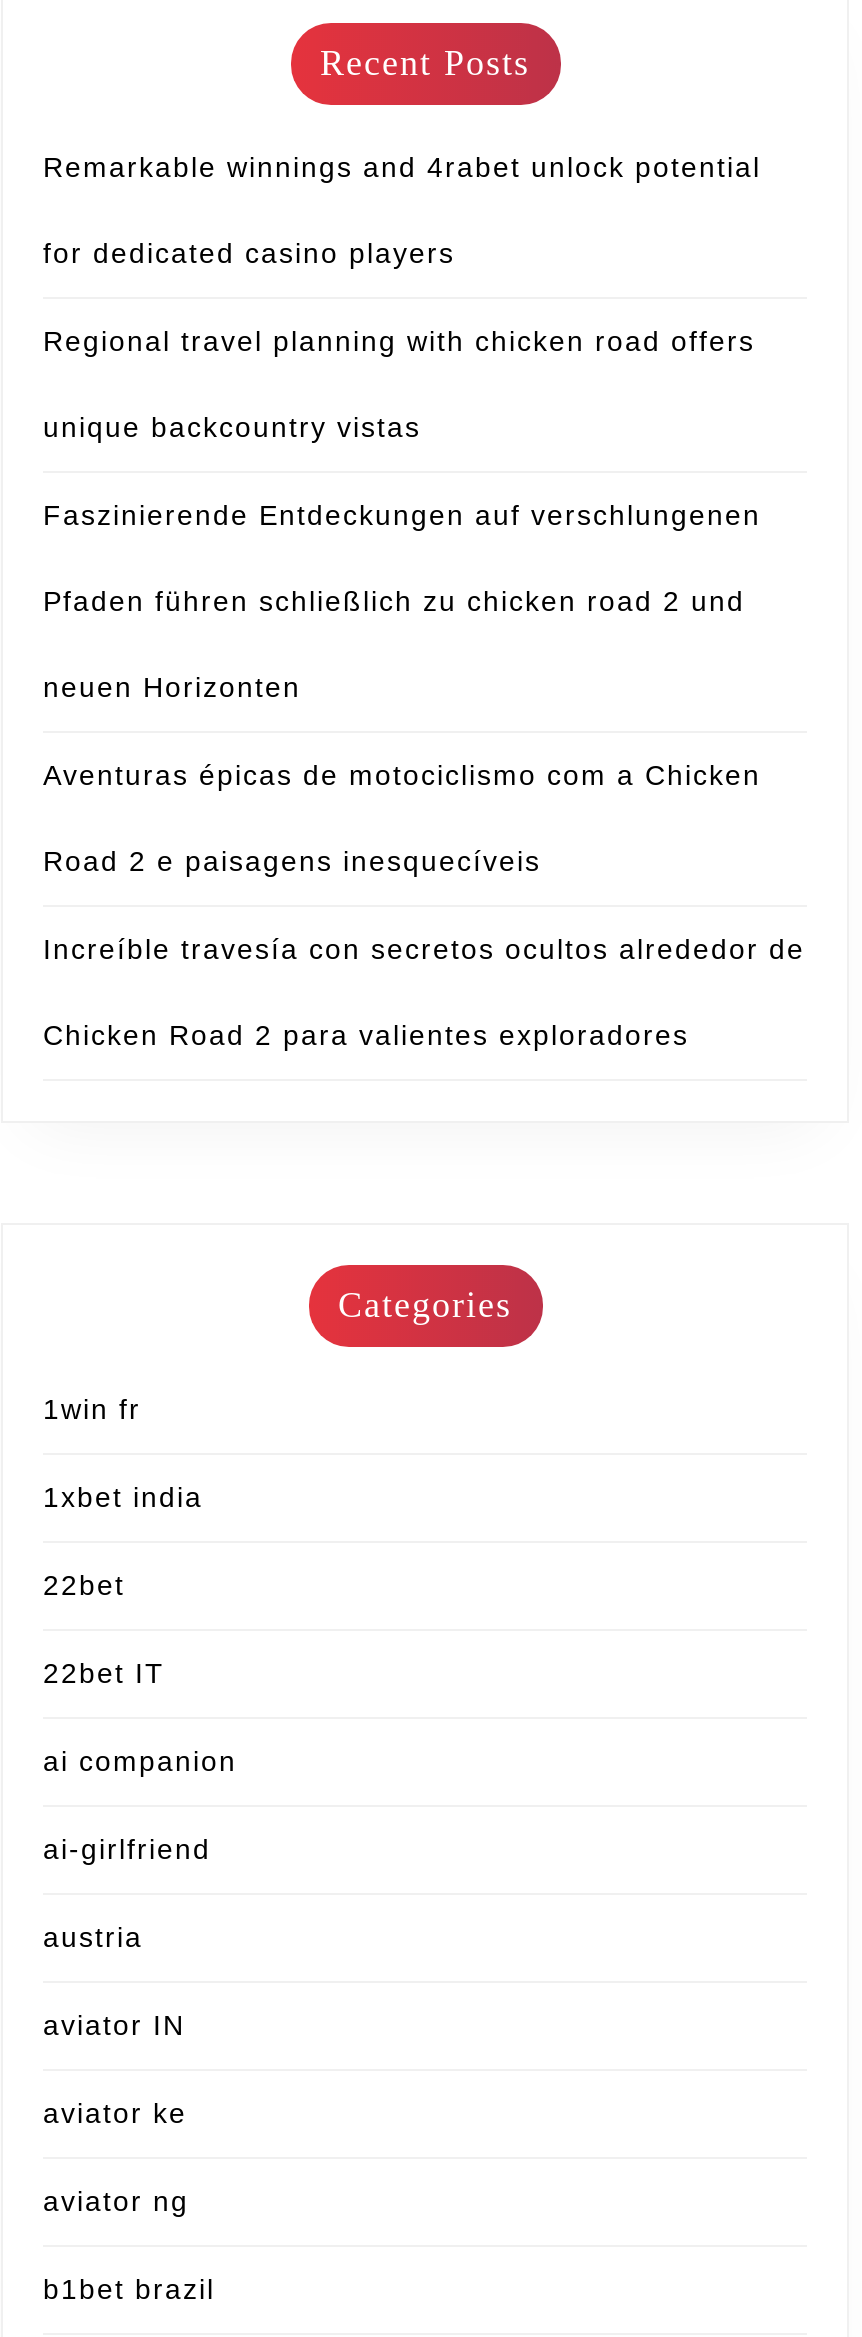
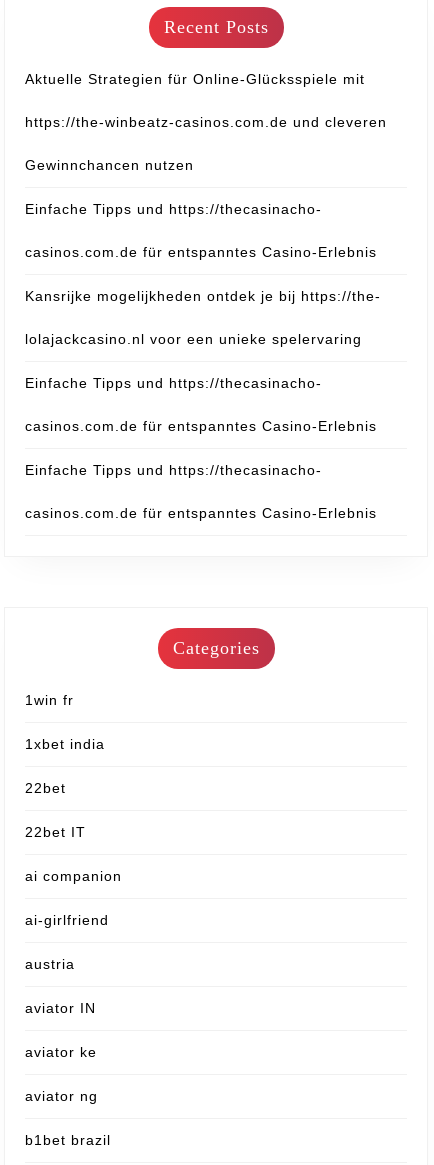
[43,152,761,184] Remarkable winnings and 4rabet unlock potential -> [25,71,365,87] Aktuelle Strategien für Online-Glücksspiele mit
[43,238,455,270] for dedicated casino players -> [25,114,387,130] https://the-winbeatz-casinos.com.de und cleveren
[43,326,755,358] Regional travel planning with chicken road offers -> [25,157,194,173] Gewinnchancen nutzen
[43,412,421,444] unique backcountry vistas -> [25,201,322,217] Einfache Tipps und https://thecasinacho-
[43,500,761,532] Faszinierende Entdeckungen auf verschlungenen -> [25,244,377,260] casinos.com.de für entspanntes Casino-Erlebnis
[43,586,745,618] Pfaden führen schließlich zu chicken road 2 und -> [25,288,381,304] Kansrijke mogelijkheden ontdek je bij https://the-
[43,672,301,704] neuen Horizonten -> [25,331,362,347] lolajackcasino.nl voor een unieke spelervaring
[43,760,761,792] Aventuras épicas de motociclismo com a Chicken -> [25,375,322,391] Einfache Tipps und https://thecasinacho-
[43,846,541,878] Road 2 e paisagens inesquecíveis -> [25,418,377,434] casinos.com.de für entspanntes Casino-Erlebnis
[43,934,805,966] Increíble travesía con secretos ocultos alrededor de -> [25,462,322,478] Einfache Tipps und https://thecasinacho-
[43,1020,689,1052] Chicken Road 2 para valientes exploradores -> [25,505,377,521] casinos.com.de für entspanntes Casino-Erlebnis

